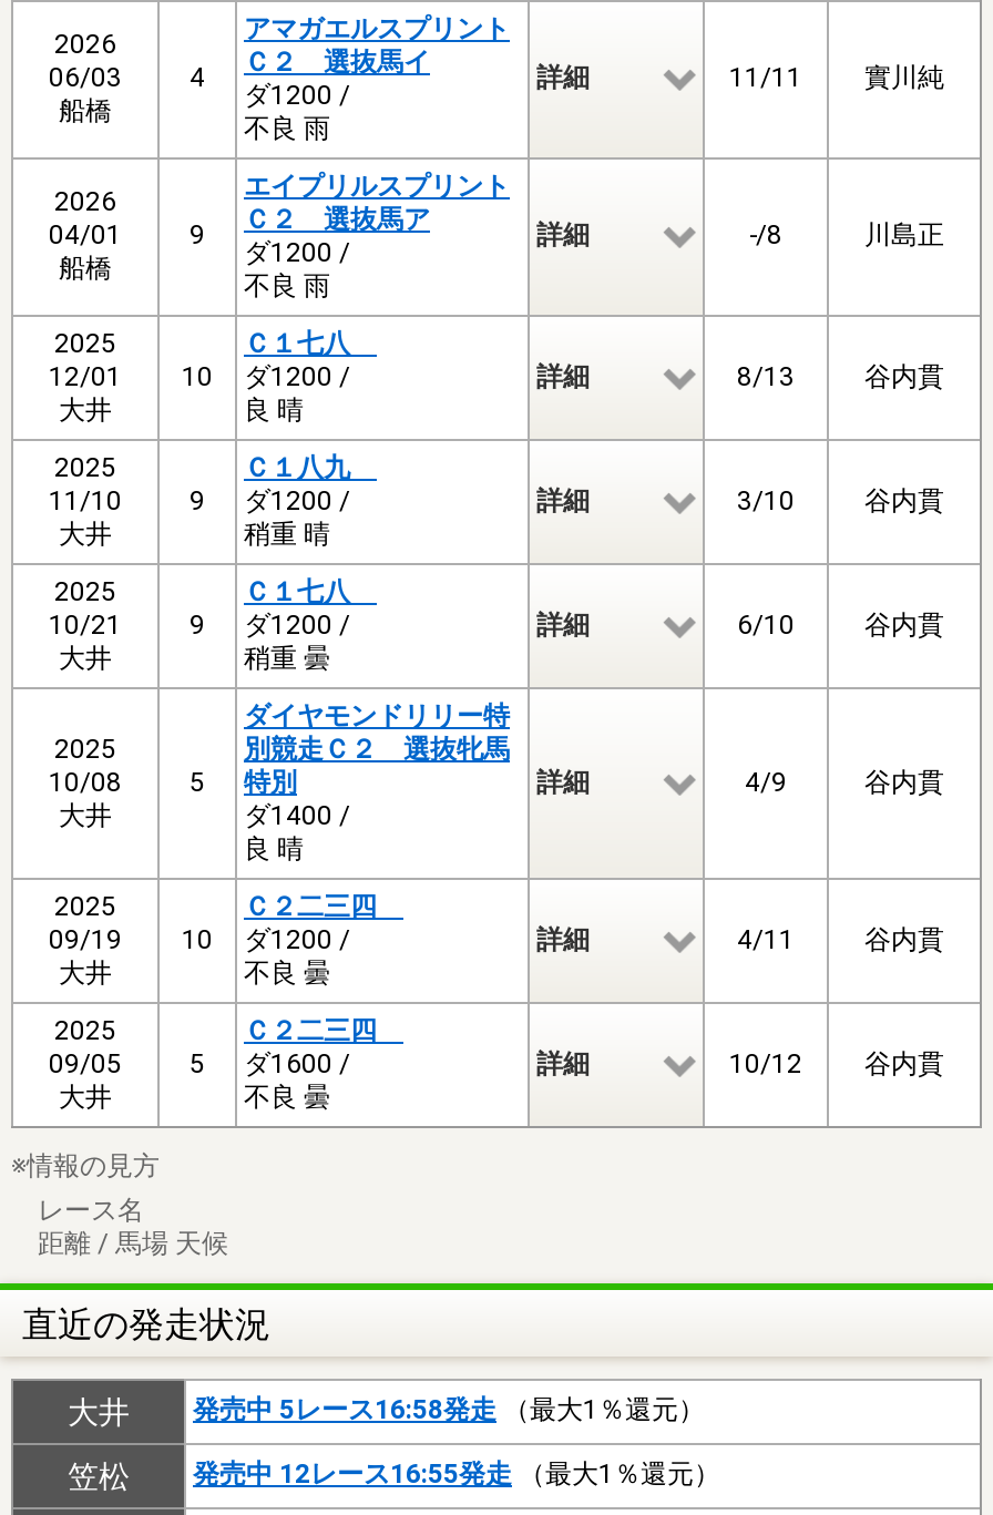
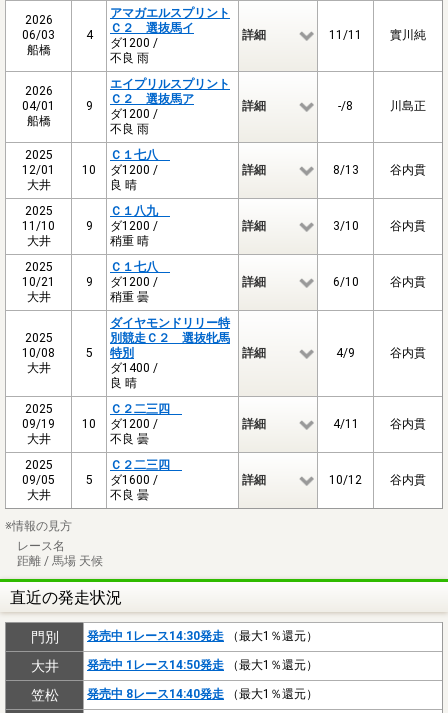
none -> [30,629,318,645] 門別 | 発売中 1レース14:30発走（最大1％還元）
[193,1394,705,1425] 発売中 5レース16:58発走（最大1％還元） -> [87,658,318,672] 発売中 1レース14:50発走（最大1％還元）
[193,1458,720,1489] 発売中 12レース16:55発走（最大1％還元） -> [87,687,318,701] 発売中 8レース14:40発走（最大1％還元）

